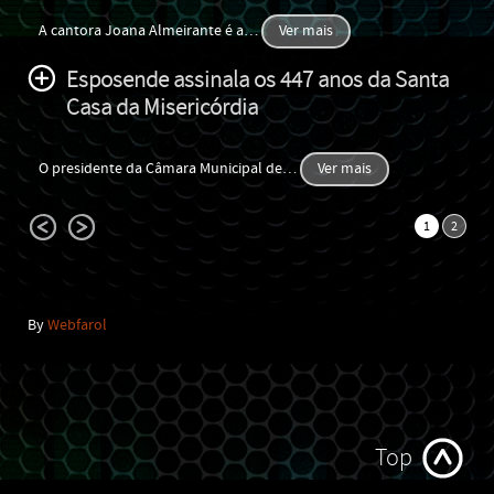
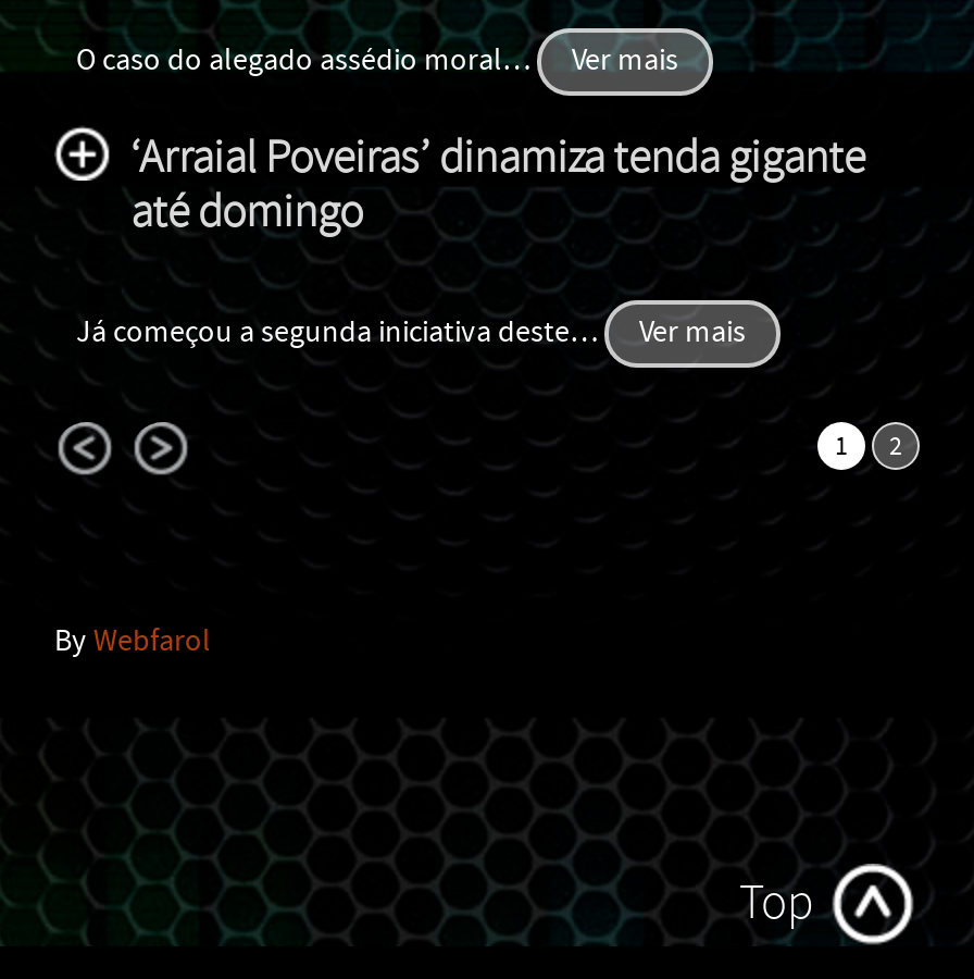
[39,22,258,39] A cantora Joana Almeirante é a … -> [76,43,530,78] O caso do alegado assédio moral …
[66,67,449,121] Esposende assinala os 447 anos da Santa | Casa da Misericórdia -> [130,132,865,239] ‘Arraial Poveiras’ dinamiza tenda gigante | até domingo
[39,160,297,177] O presidente da Câmara Municipal de … -> [76,315,598,350] Já começou a segunda iniciativa deste …

